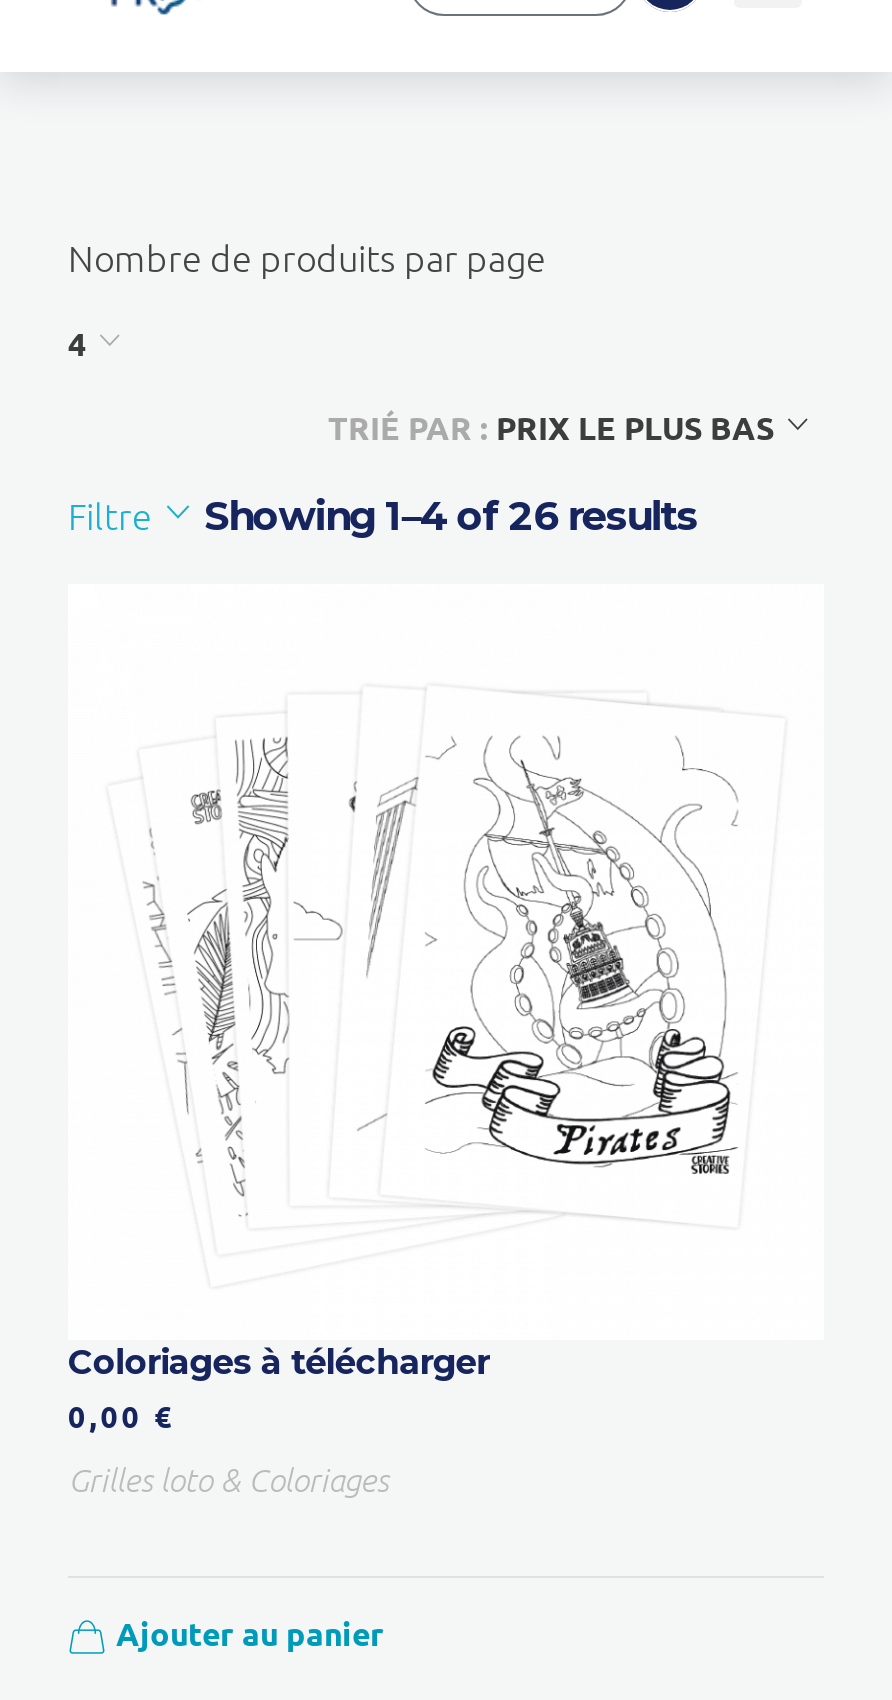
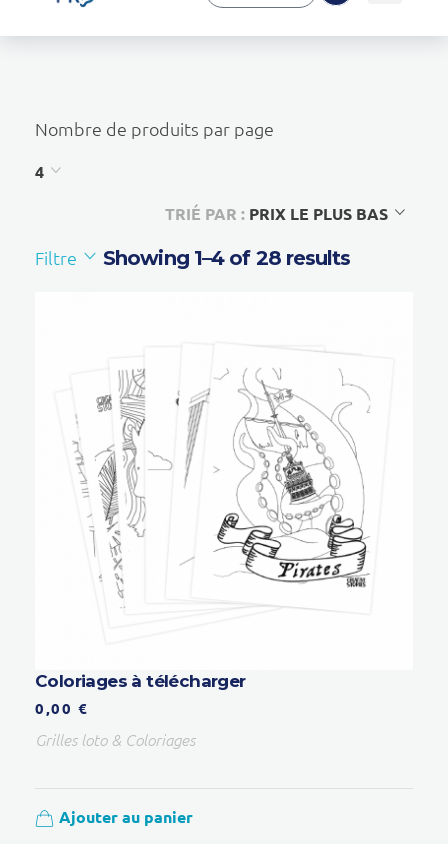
[204,491,697,539] Showing 1–4 of 26 results -> [103,246,350,270] Showing 1–4 of 28 results

